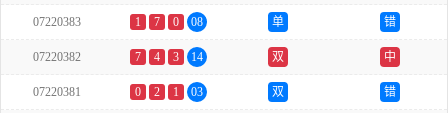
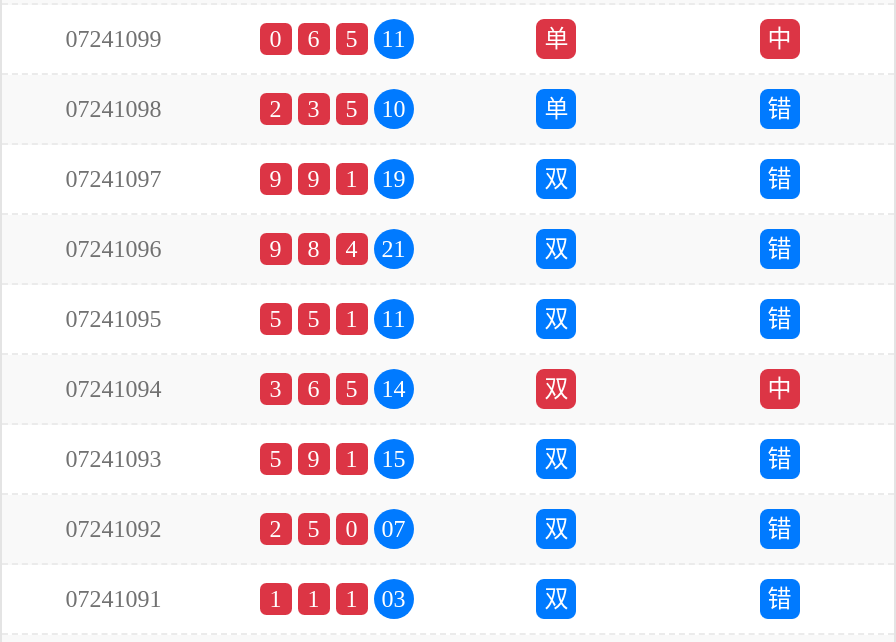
[33,15,160,29] 07220383 | 1 | 7 -> [66,25,162,53] 07241099
[191,15,203,29] 08 -> [66,25,792,123] 6 | 5 | 11 | 单 | 中 | 07241098 | 2 | 3 | 5 | 10
[33,50,141,64] 07220382 | 7 -> [66,165,792,263] 07241097 | 9 | 9 | 1 | 19 | 双 | 错 | 07241096 | 9 | 8
none -> [66,235,792,403] 21 | 双 | 错 | 07241095 | 5 | 5 | 1 | 11 | 双 | 错 | 07241094
none -> [308,375,358,403] 6 | 5
[33,85,81,99] 07220381 -> [66,445,792,543] 07241093 | 5 | 9 | 1 | 15 | 双 | 错 | 07241092 | 2 | 5
[154,85,160,99] 2 -> [66,515,792,613] 07 | 双 | 错 | 07241091 | 1 | 1

